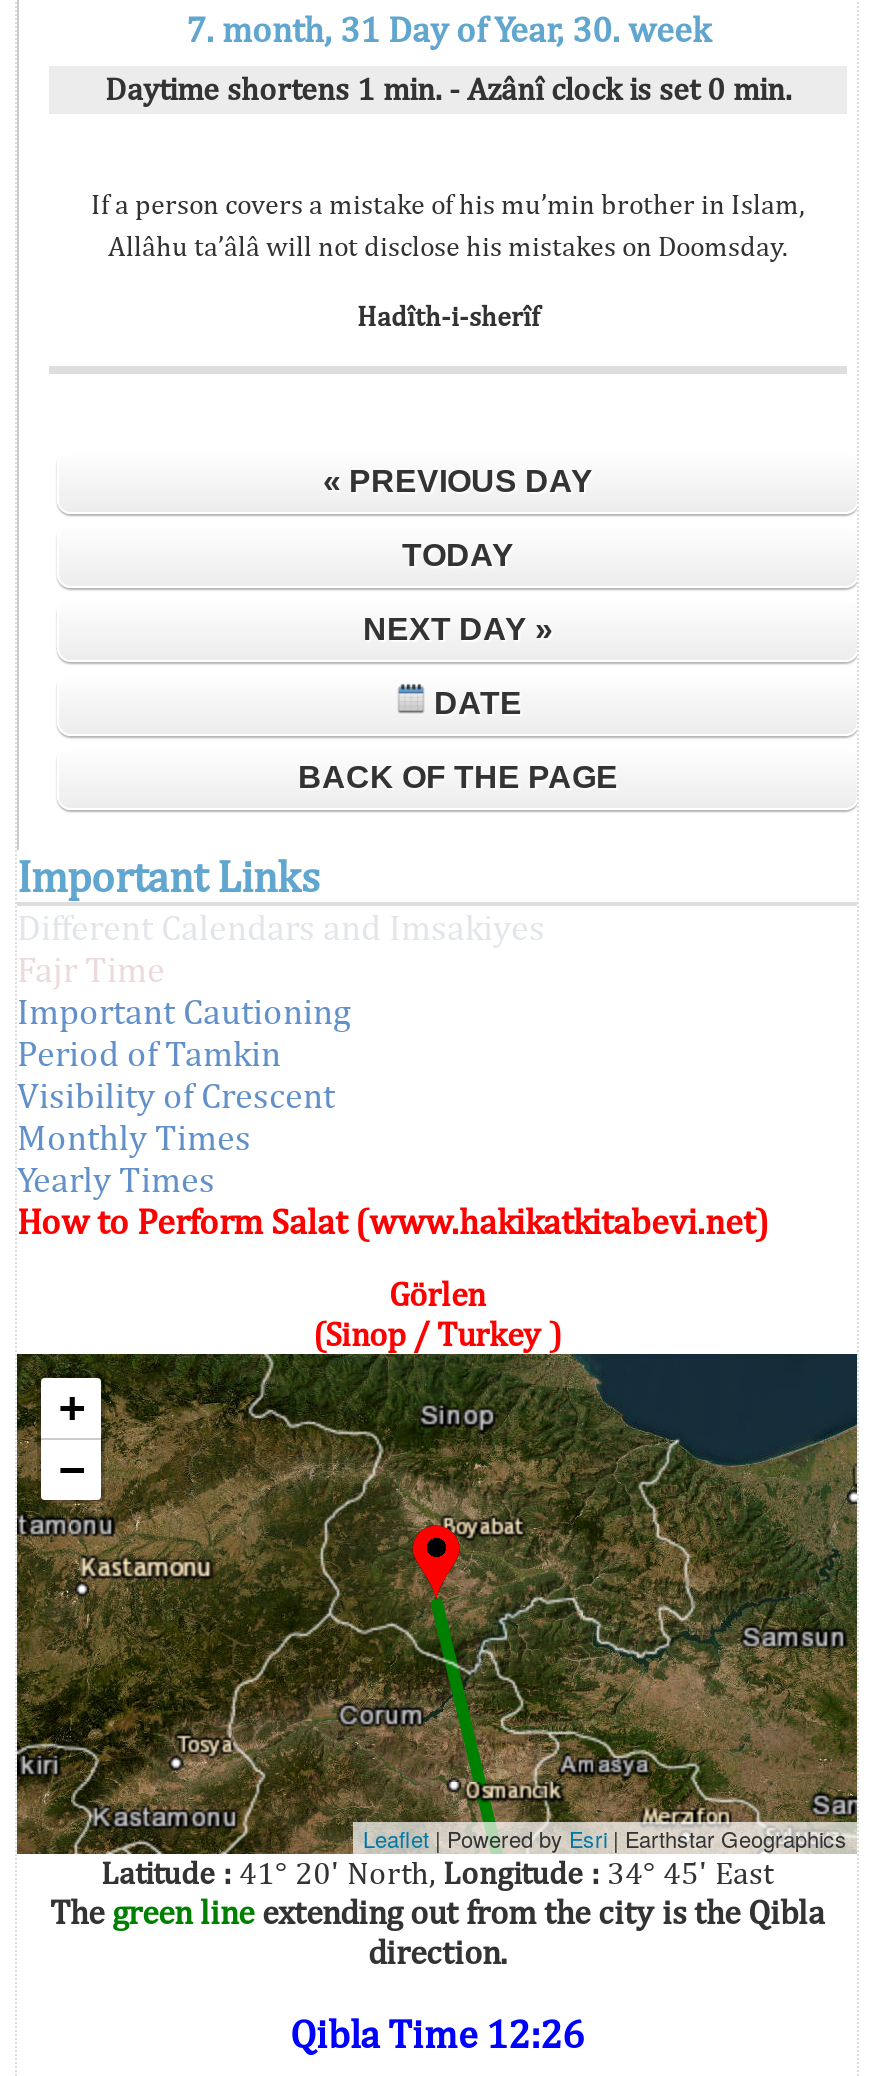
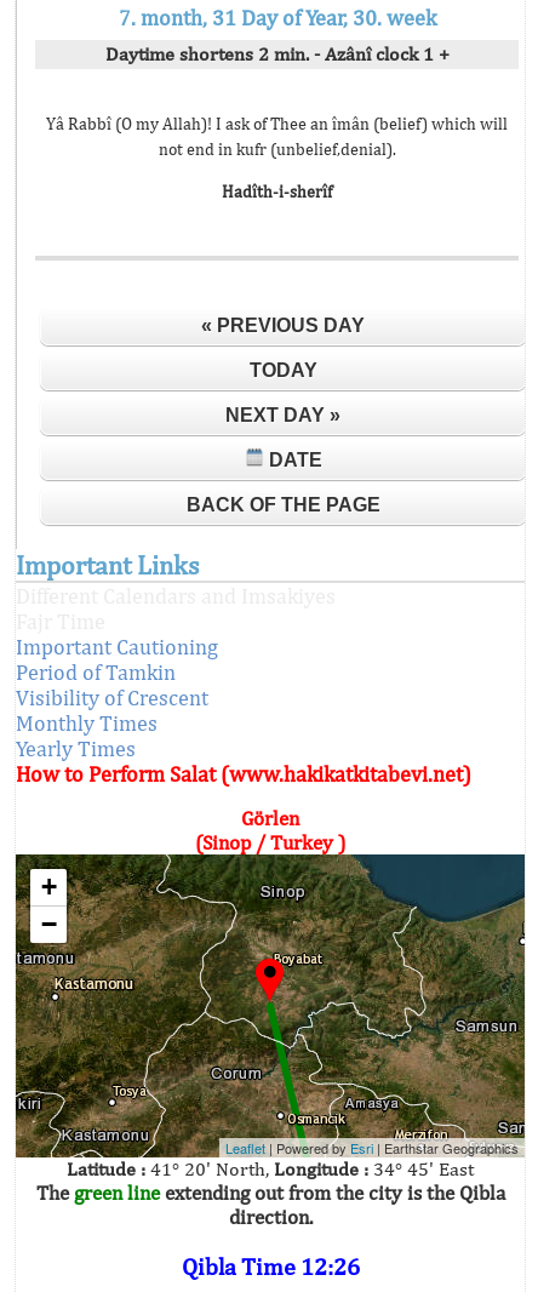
[105,70,791,108] Daytime shortens 1 min. - Azânî clock is set 0 min. -> [105,42,449,65] Daytime shortens 2 min. - Azânî clock 1 +
[91,188,805,262] If a person covers a mistake of his mu’min brother in Islam, | Allâhu ta’âlâ will not disclose his mistakes on Doomsday. -> [46,114,508,159] Yâ Rabbî (O my Allah)! I ask of Thee an îmân (belief) which will | not end in kufr (unbelief,denial).

